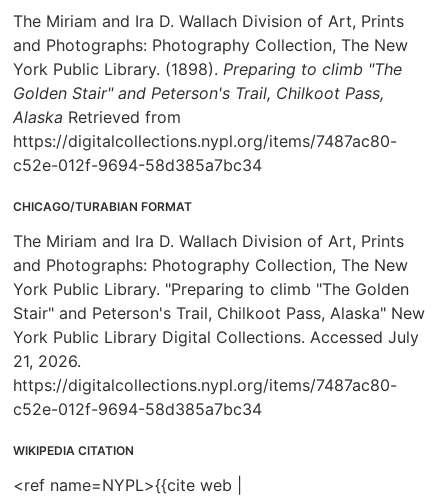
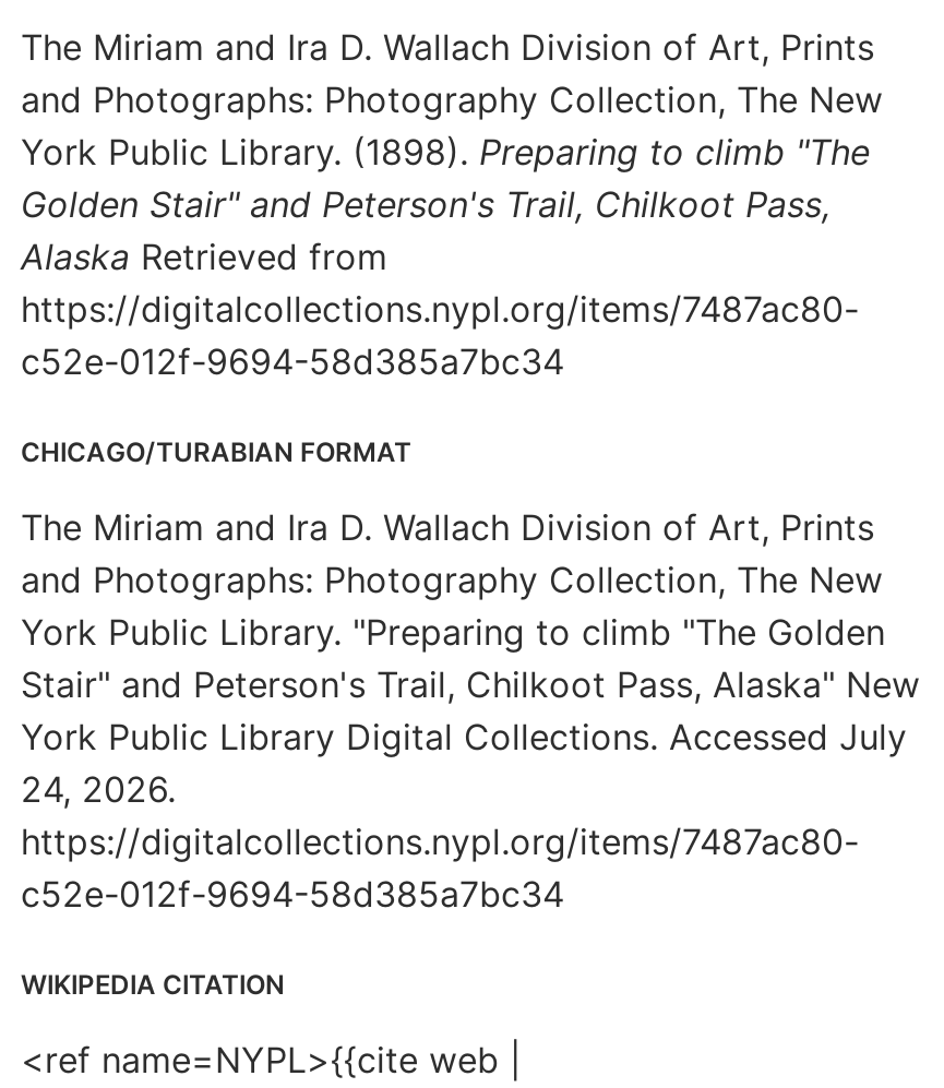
[13,351,81,371] 21, 2026. -> [21,767,176,811] 24, 2026.

